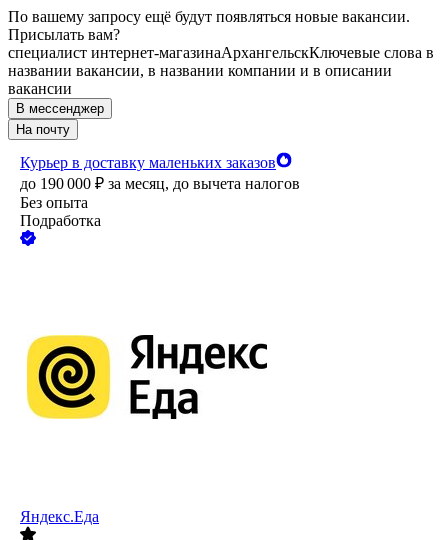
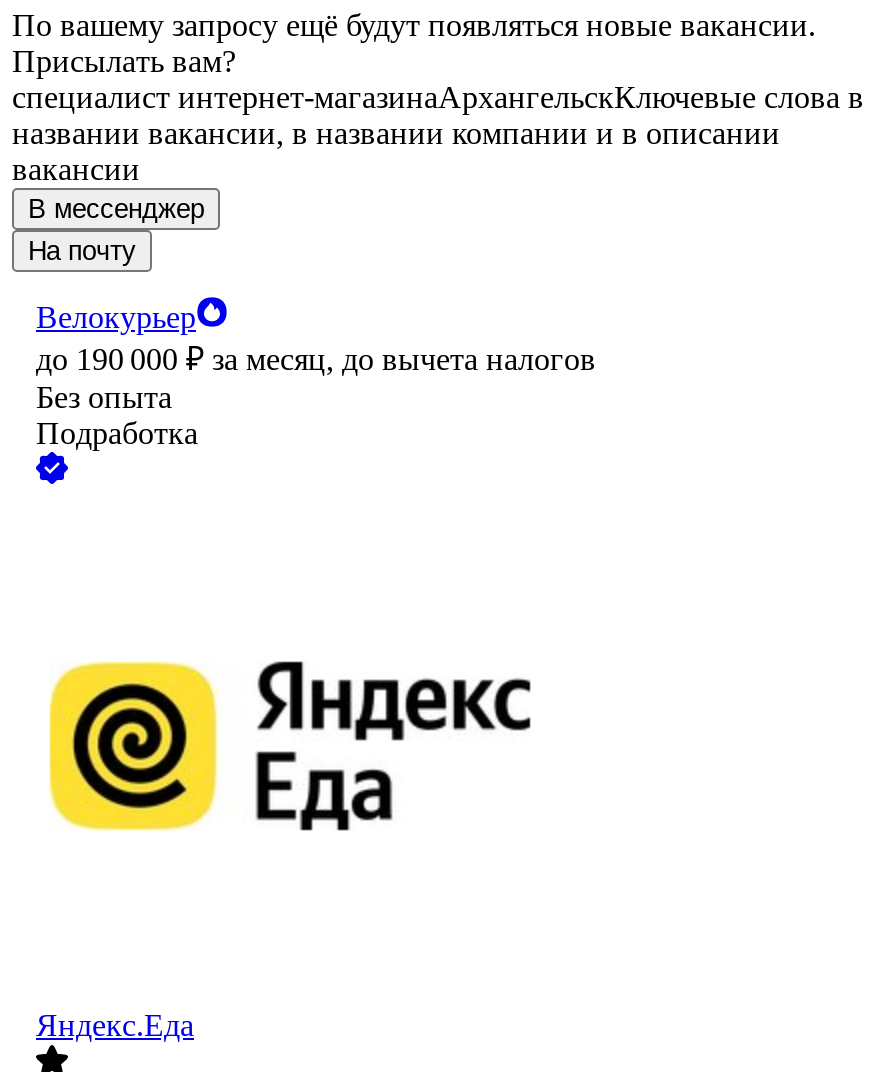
[20,154,276,171] Курьер в доставку маленьких заказов -> [36,301,196,335] Велокурьер

